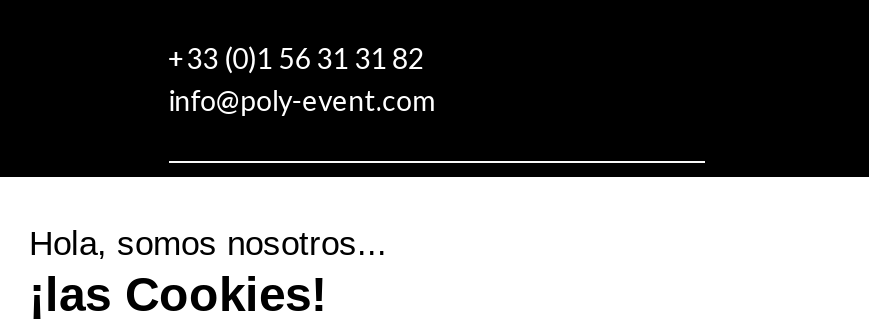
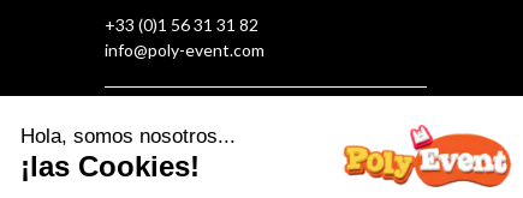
none -> [343,124,512,188] [image]

